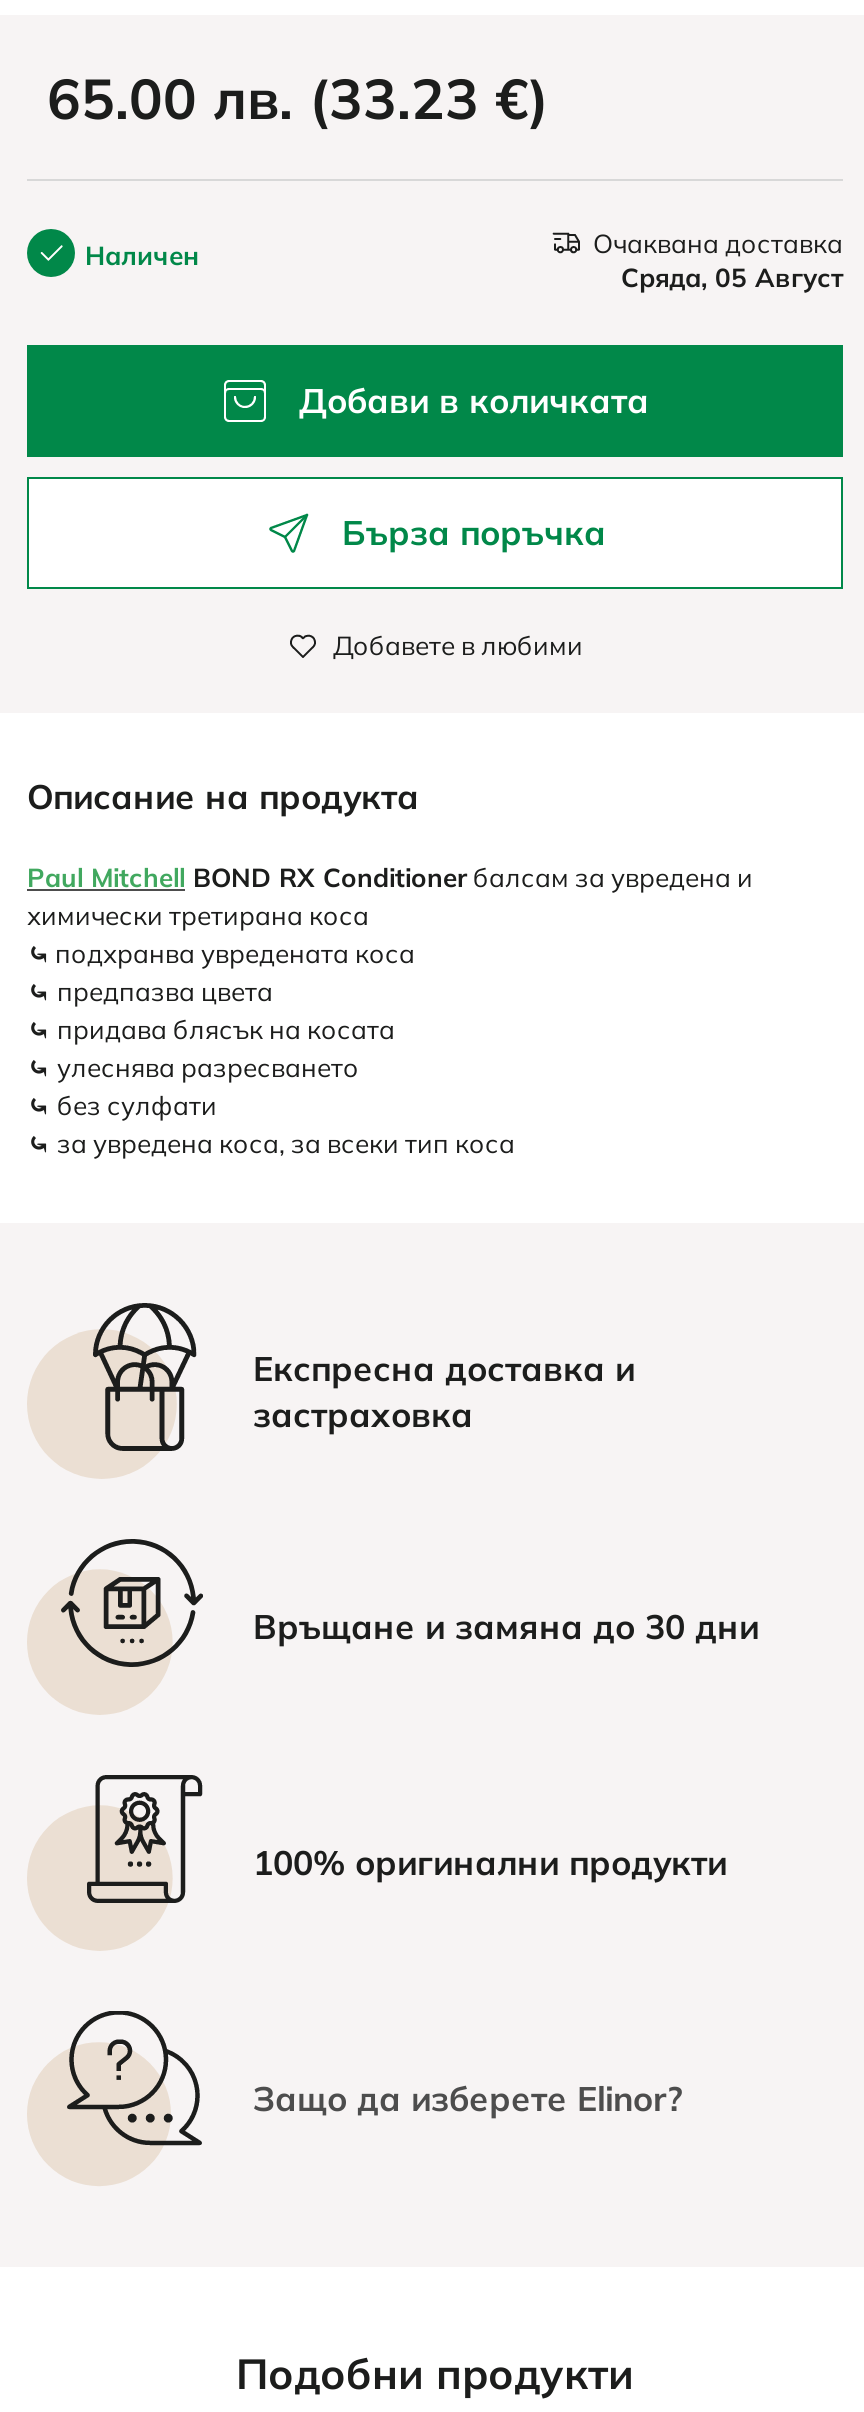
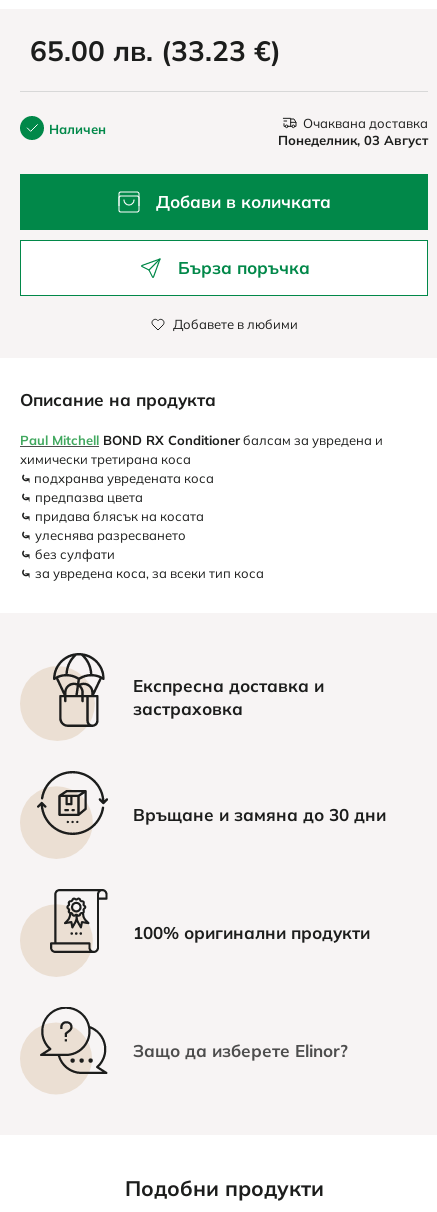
[621,260,843,292] Сряда, 05 Август -> [278,131,428,147] Понеделник, 03 Август

